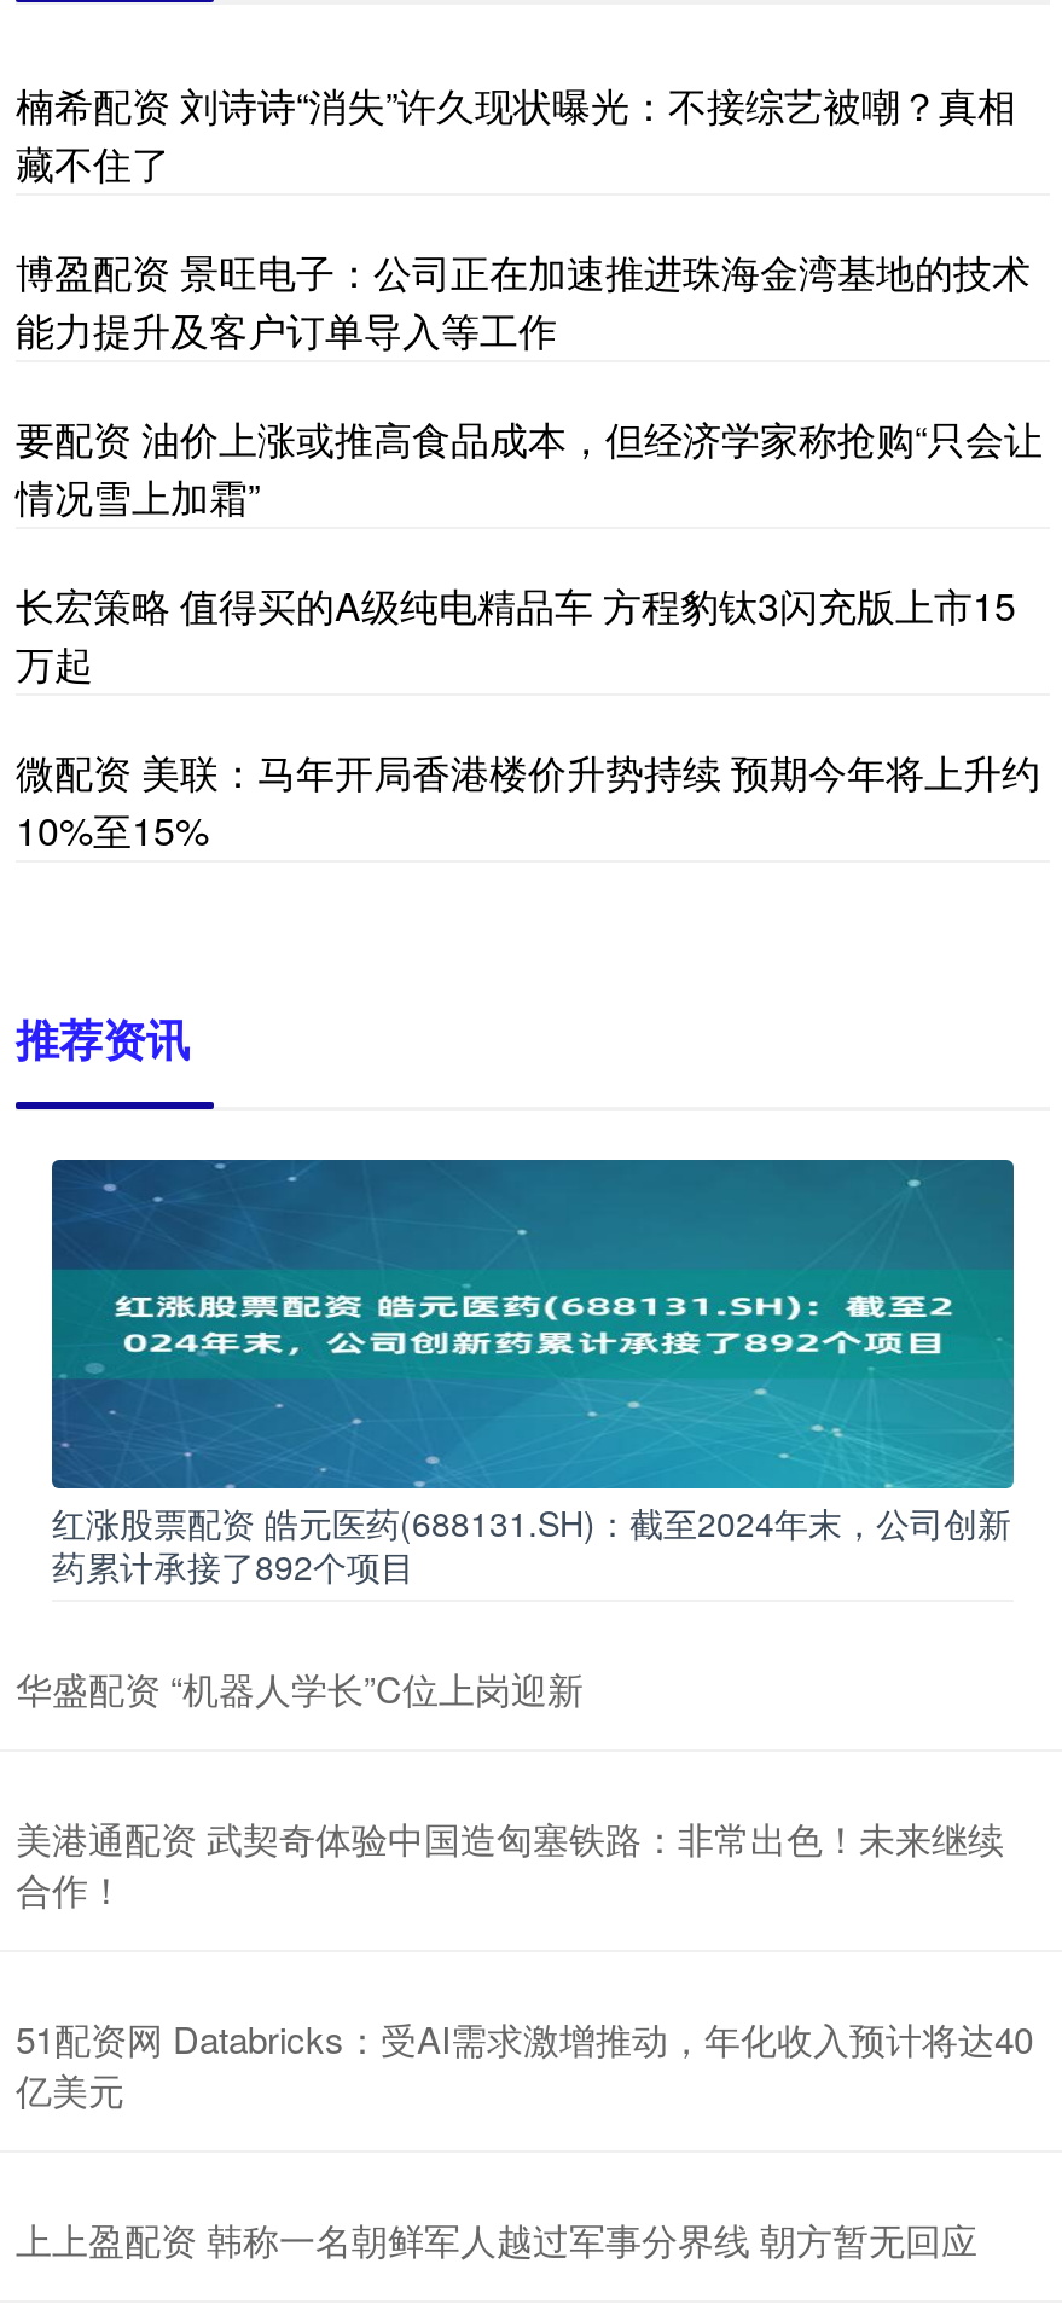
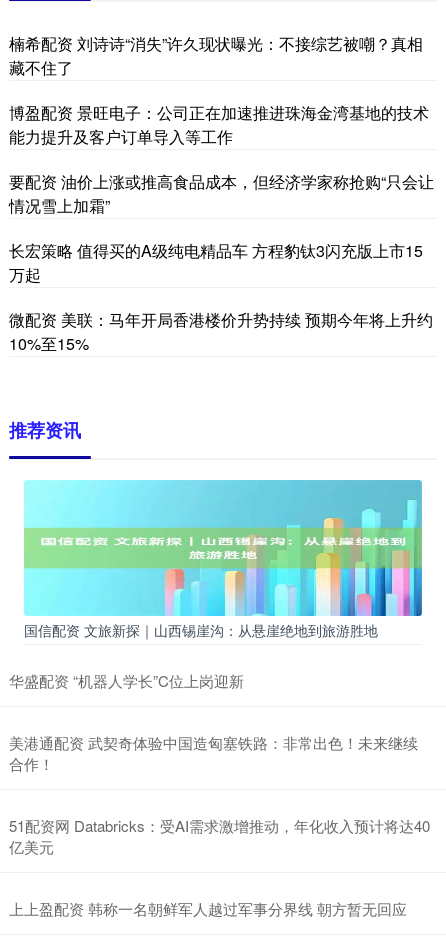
[50,1157,1016,1591] [image] | 红涨股票配资 皓元医药(688131.SH)：截至2024年末，公司创新 | 药累计承接了892个项目 -> [23,479,423,640] [image] | 国信配资 文旅新探｜山西锡崖沟：从悬崖绝地到旅游胜地

